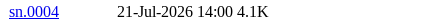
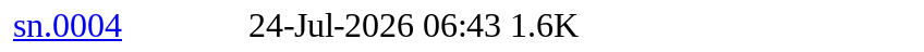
[117,3,269,20] 21-Jul-2026 14:00 4.1K -> [248,7,580,44] 24-Jul-2026 06:43 1.6K

